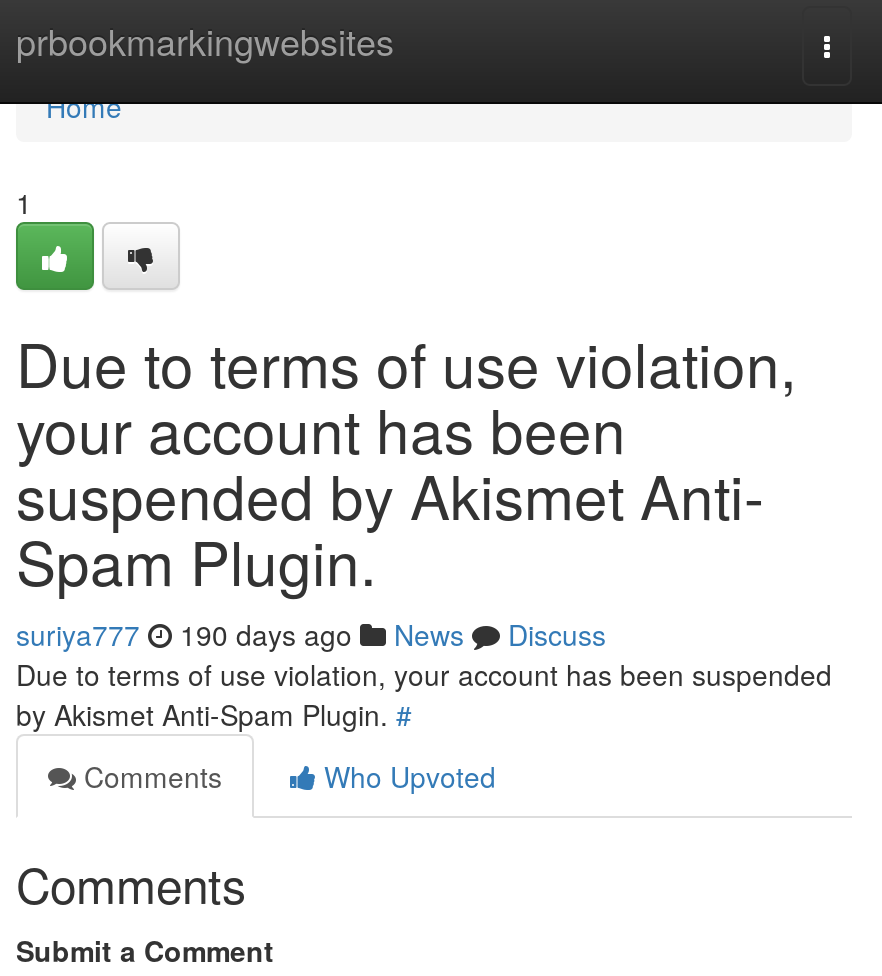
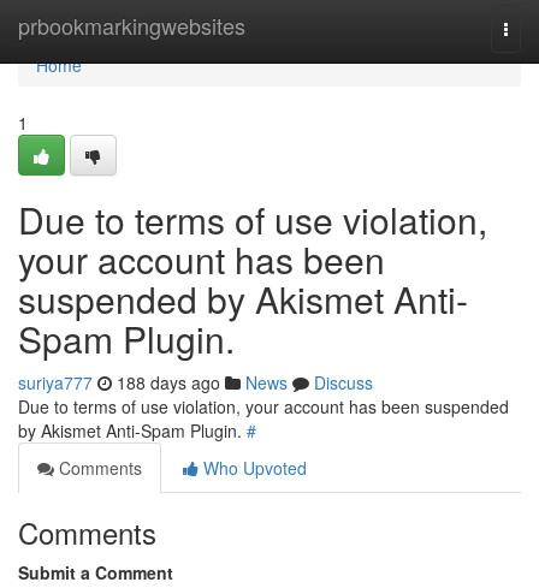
[16,614,606,654] suriya777 190 days ago News Discuss -> [18,370,373,394] suriya777 188 days ago News Discuss

